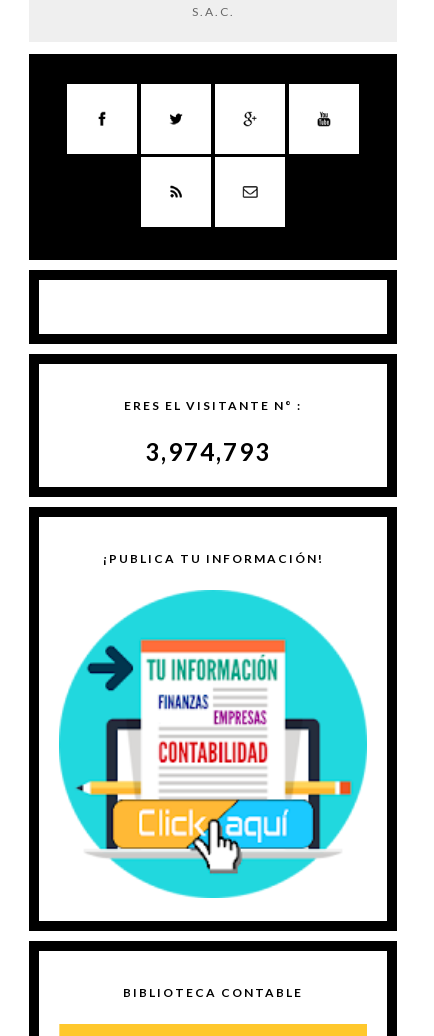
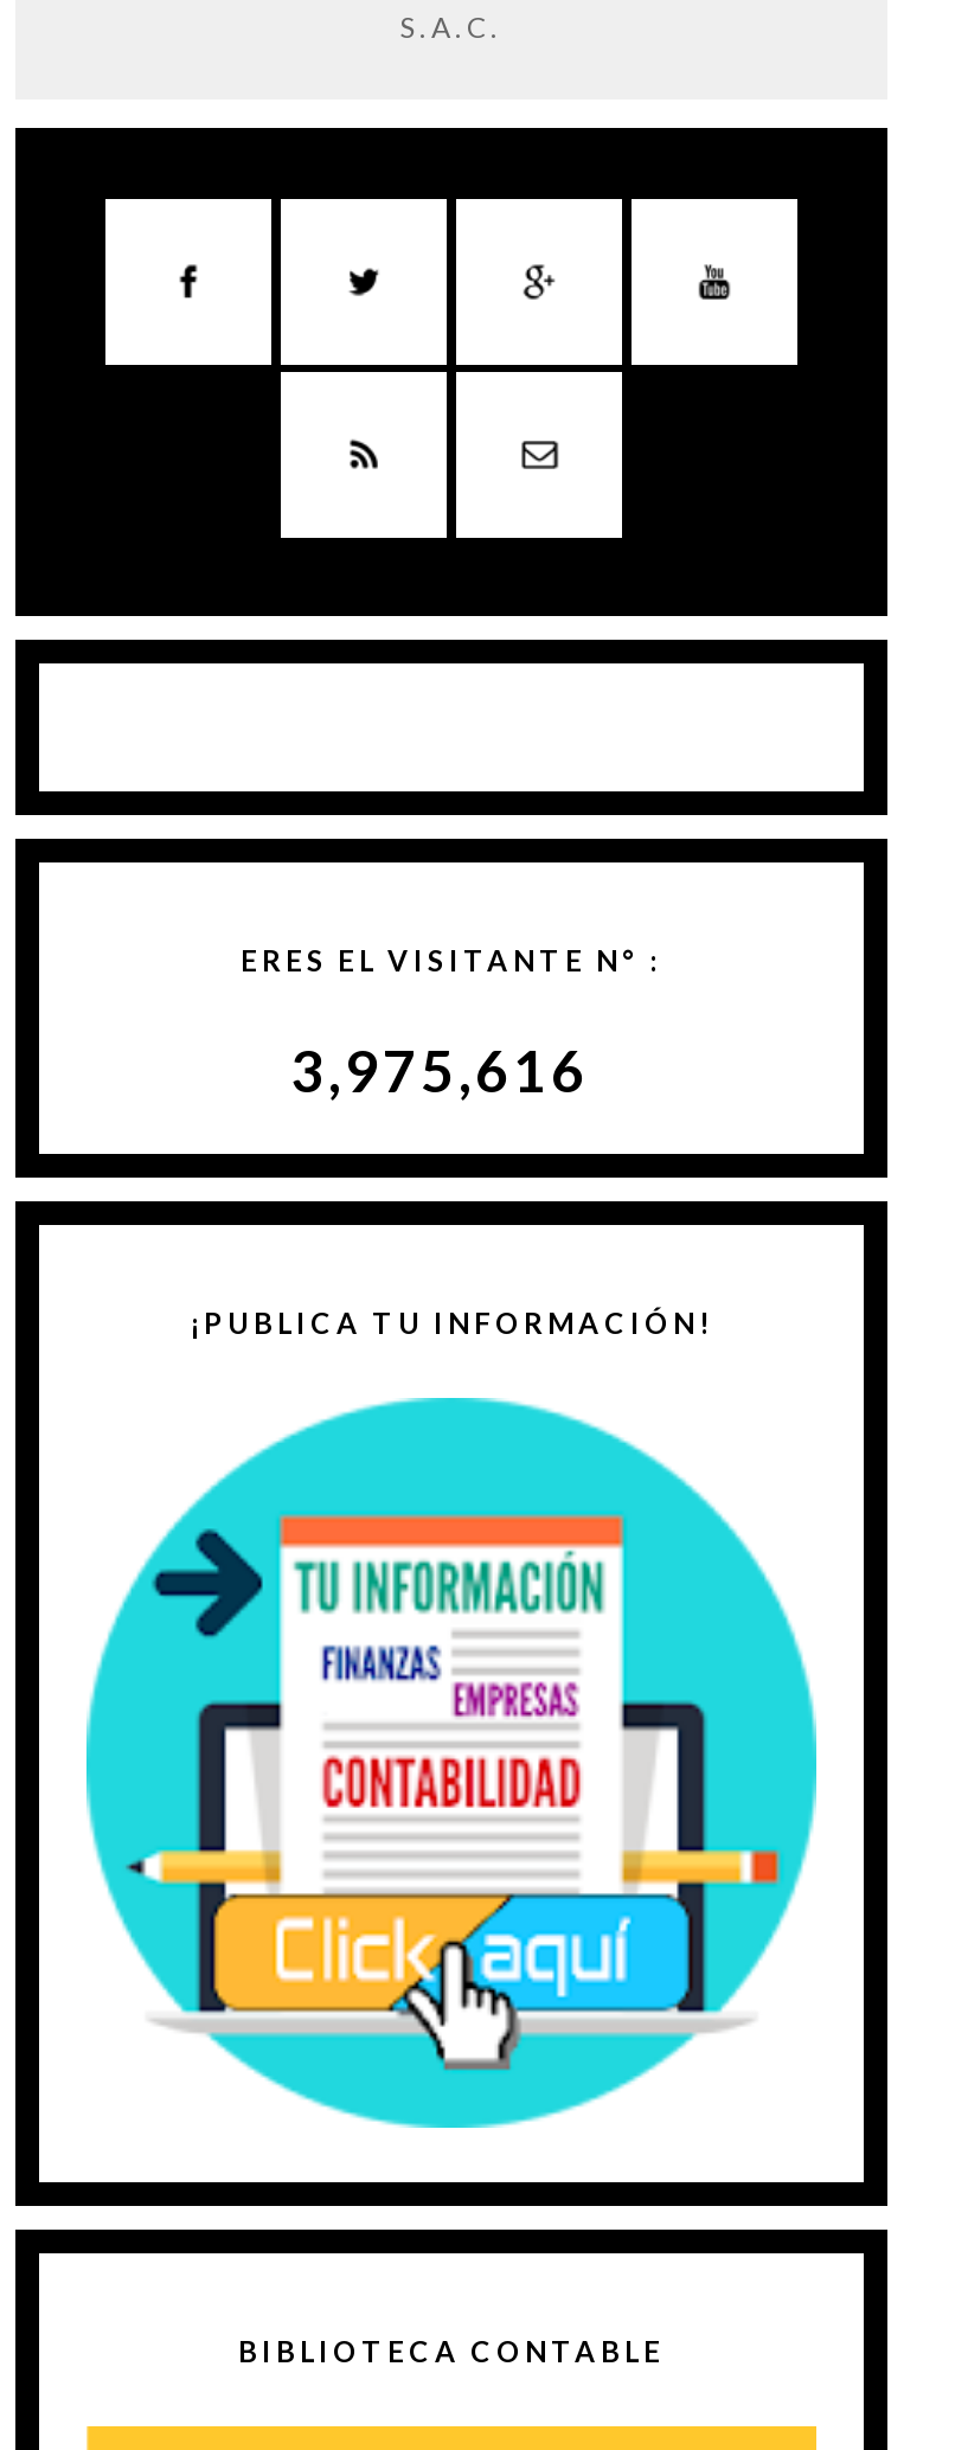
[145,437,271,466] 3,974,793 -> [290,1035,589,1103] 3,975,616

